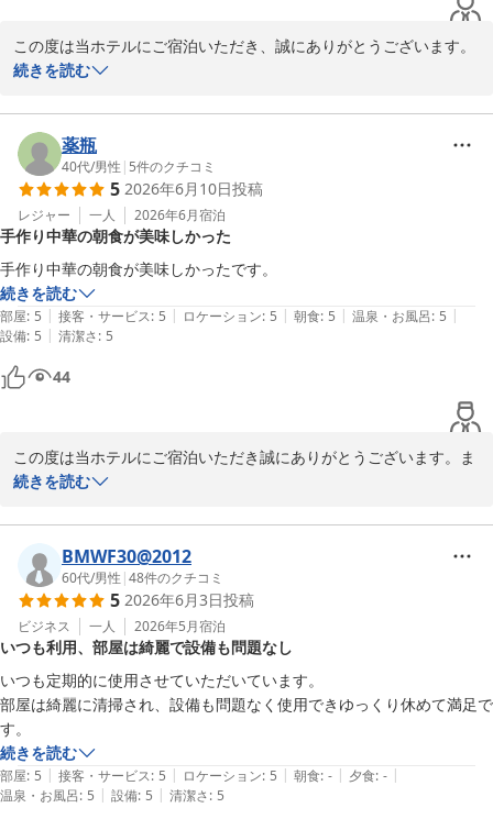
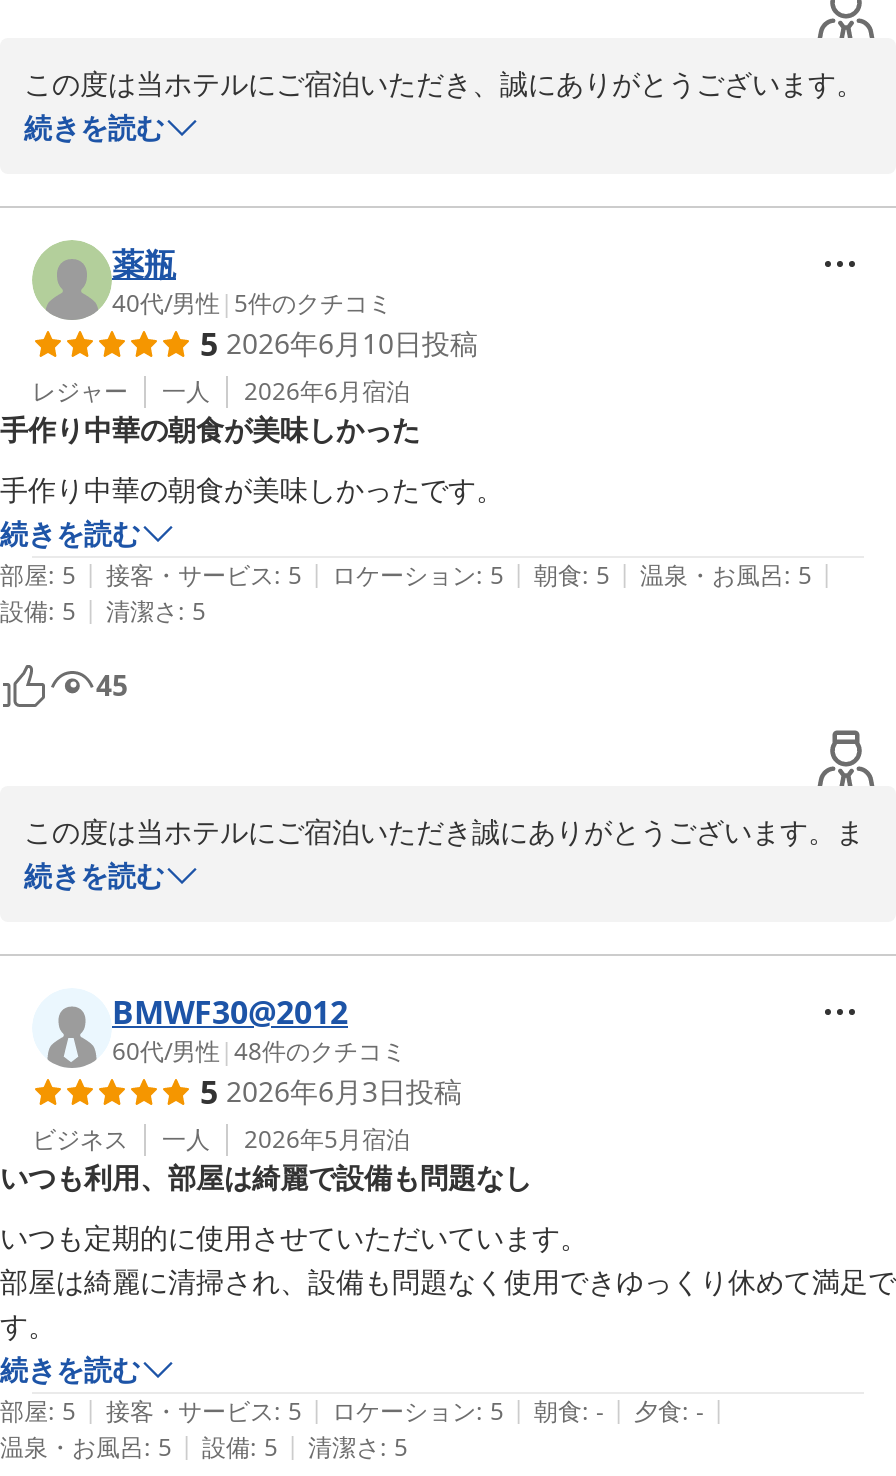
[53,366,70,387] 44 -> [96,666,128,704] 45

